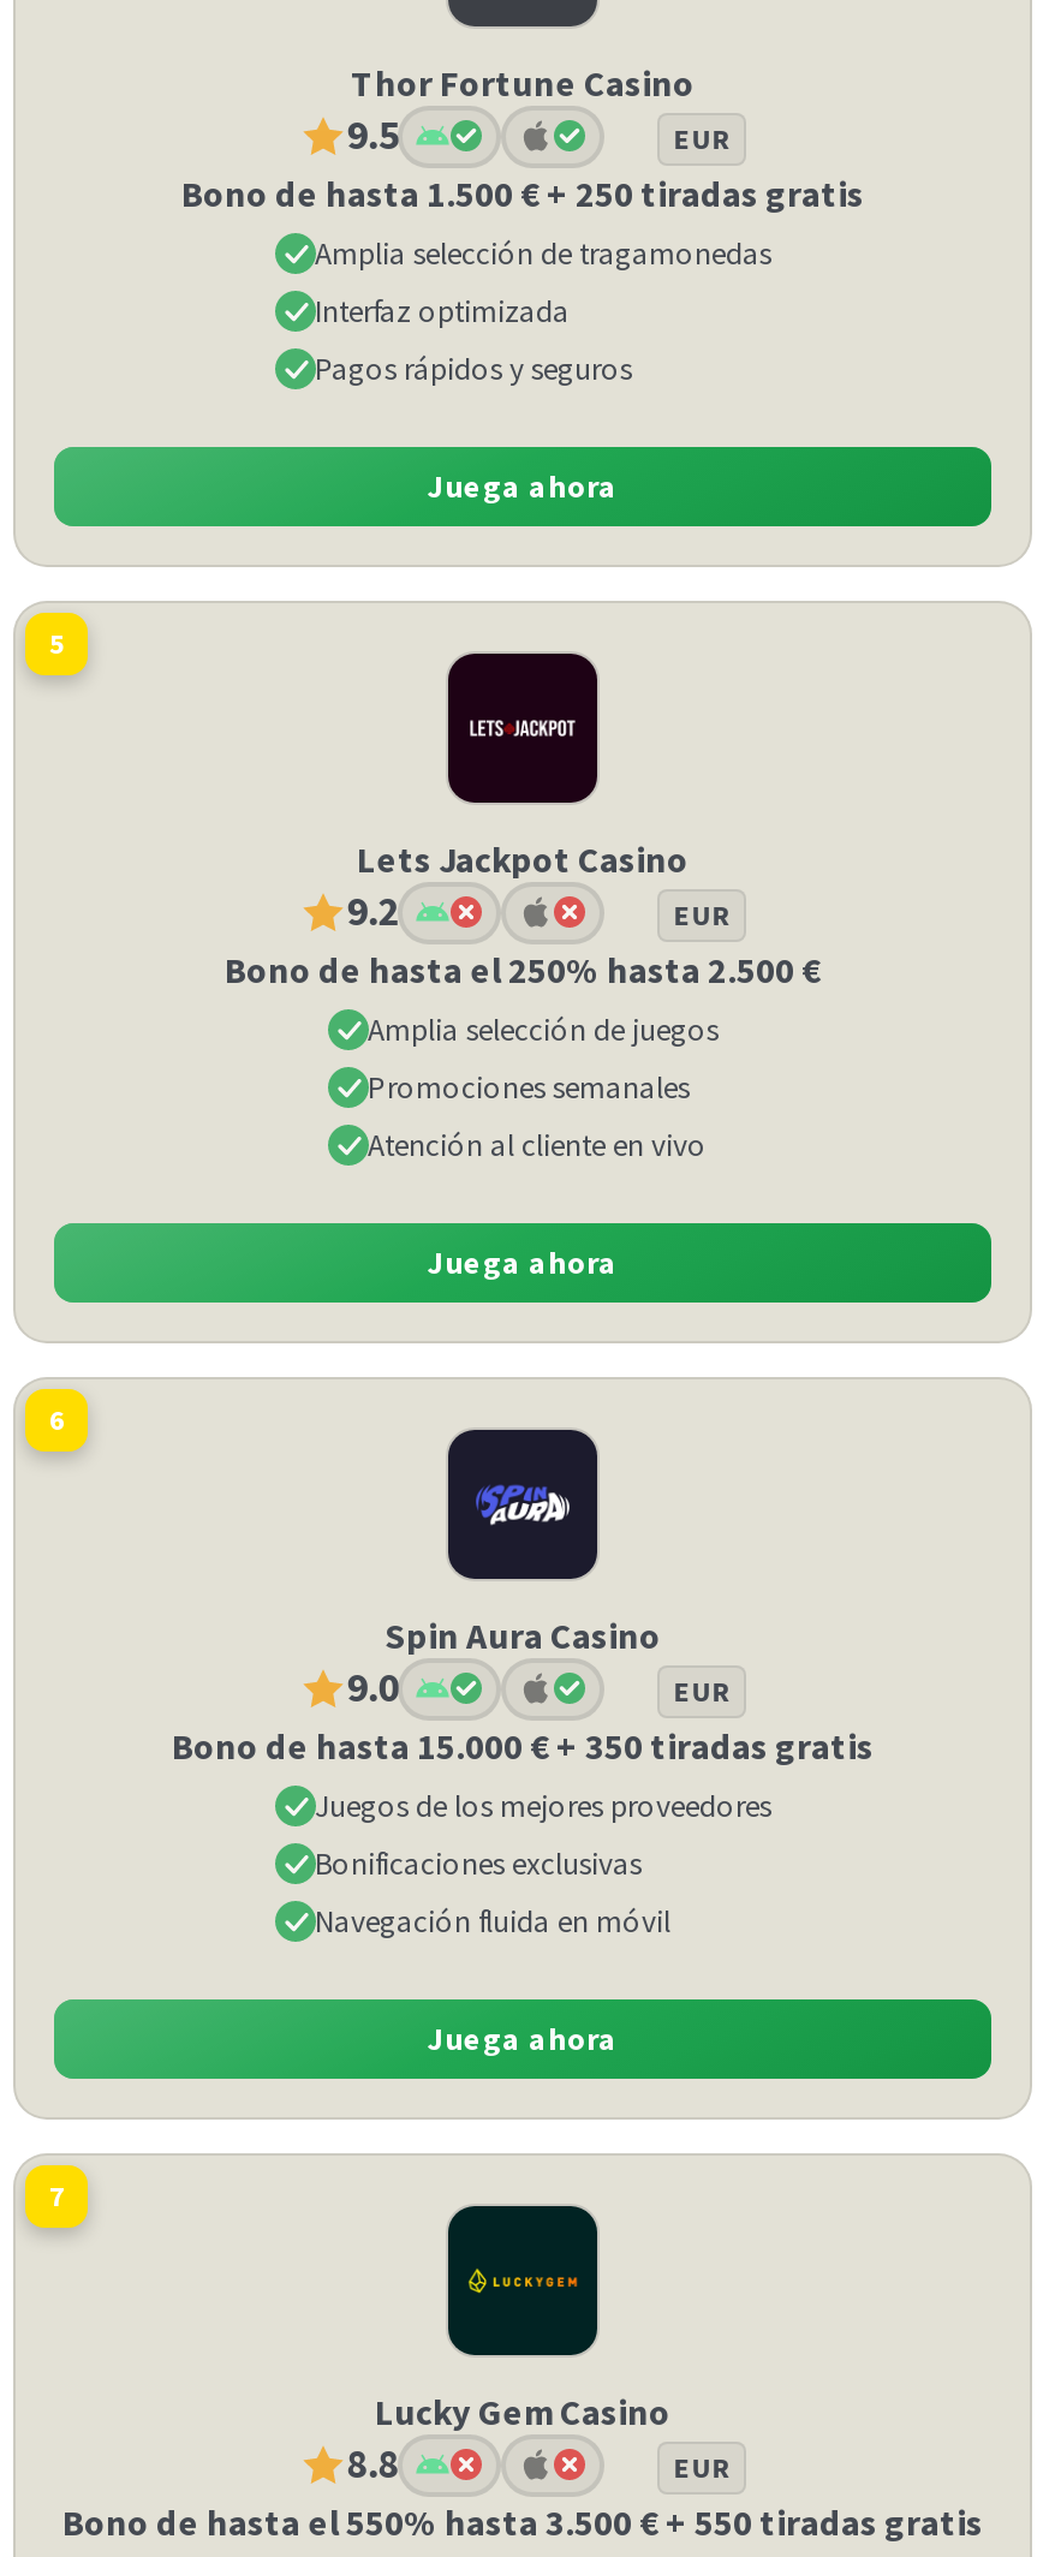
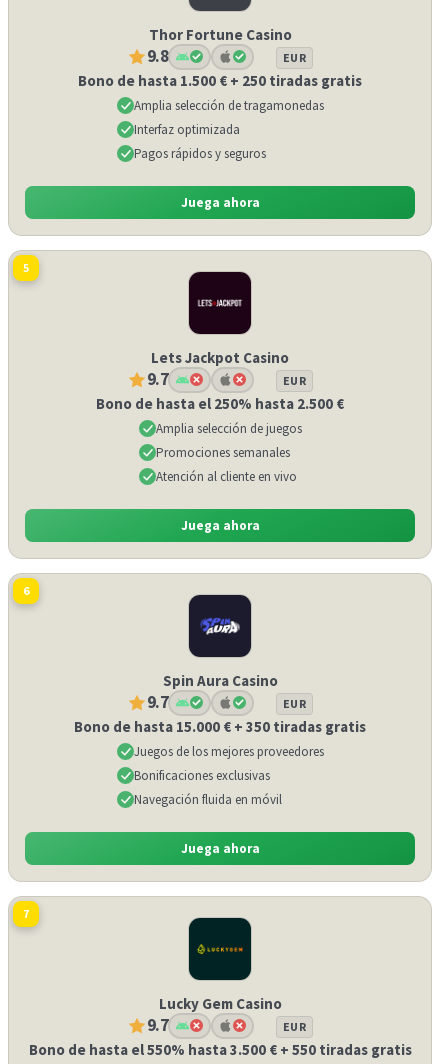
[347,109,398,162] 9.5 -> [147,45,168,67] 9.8
[347,886,398,938] 9.2 -> [147,368,168,390] 9.7
[347,1662,398,1715] 9.0 -> [147,691,168,713] 9.7
[347,2438,398,2491] 8.8 -> [147,1014,168,1036] 9.7

